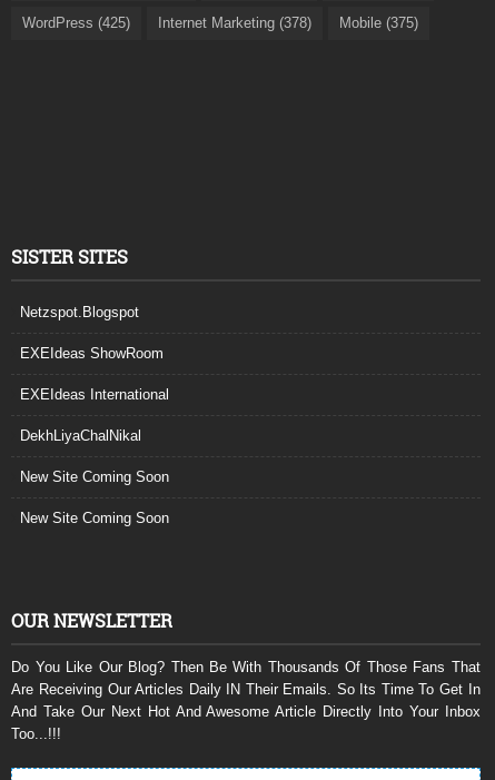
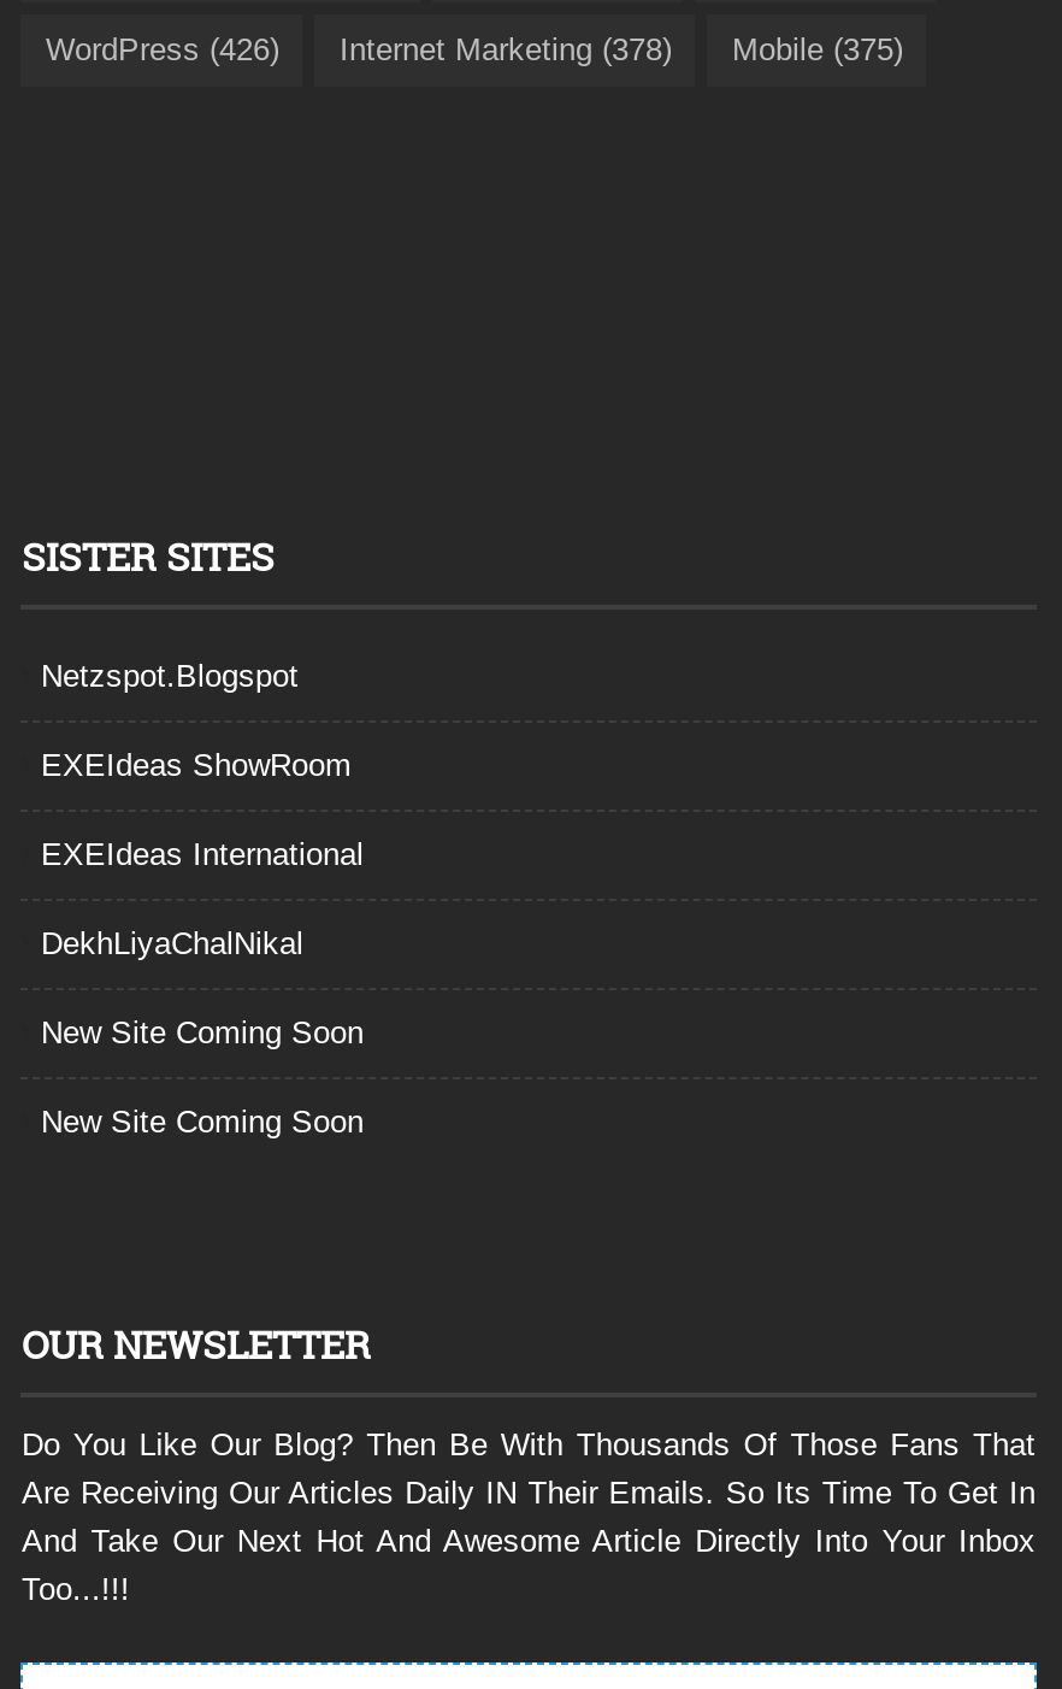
[23,15,419,31] WordPress (425) Internet Marketing (378) Mobile (375) -> [46,32,903,68] WordPress (426) Internet Marketing (378) Mobile (375)

